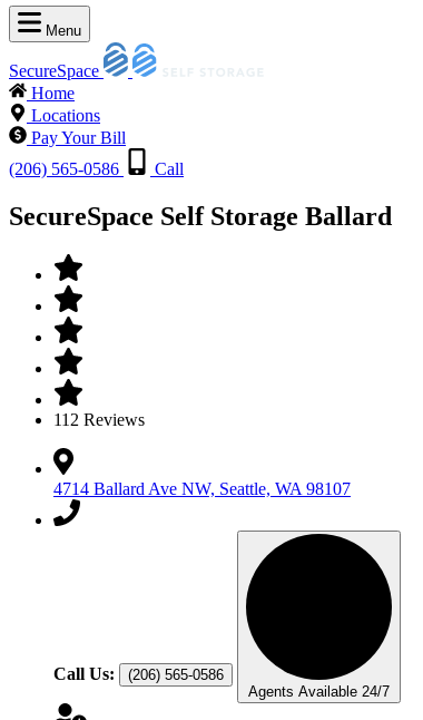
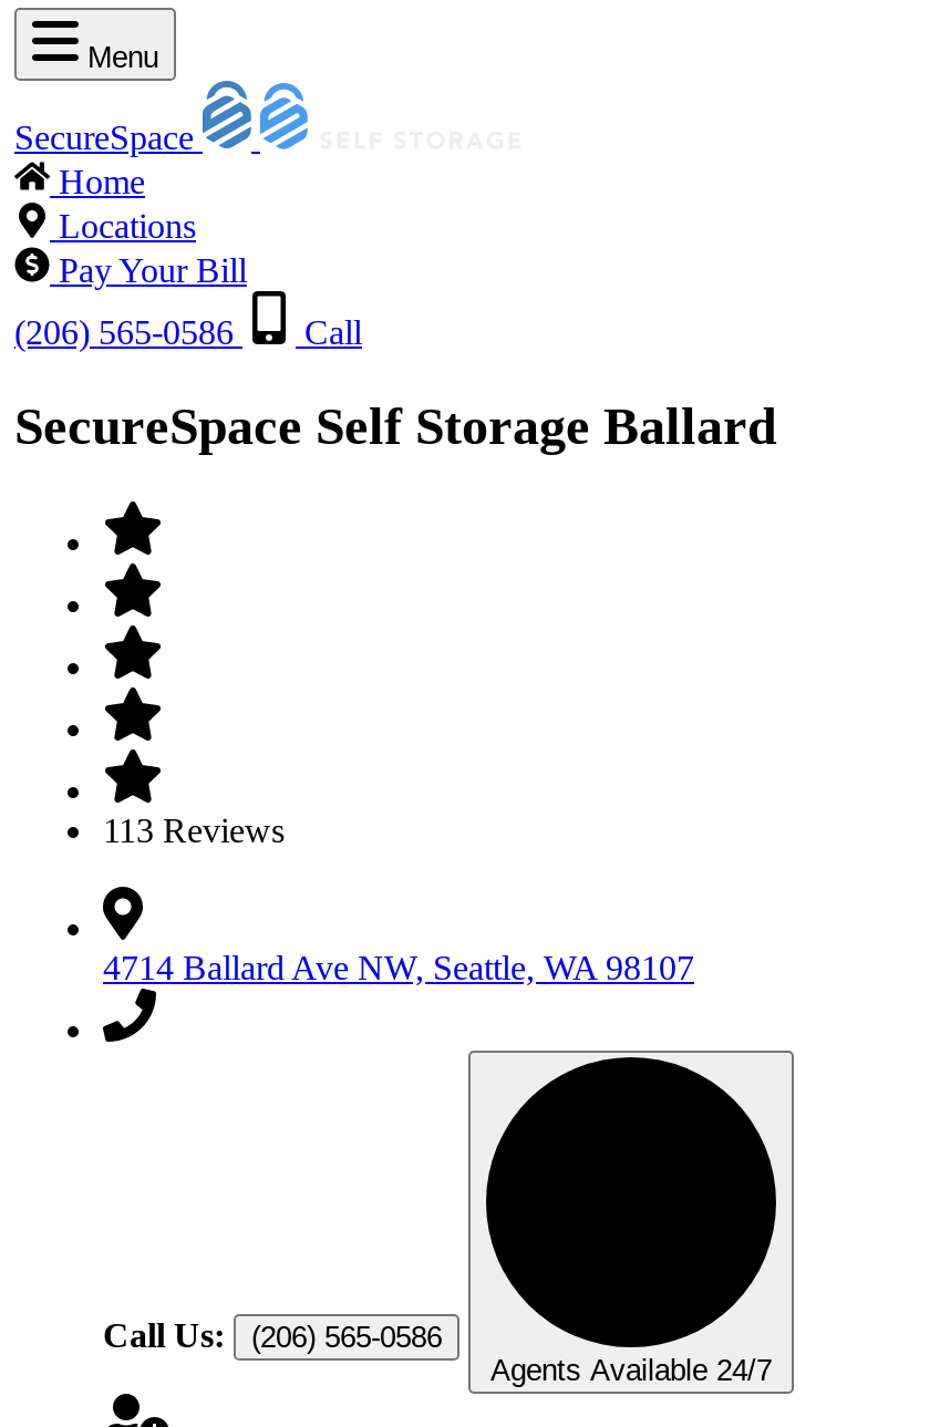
[53,410,145,429] 112 Reviews -> [103,811,285,849] 113 Reviews

